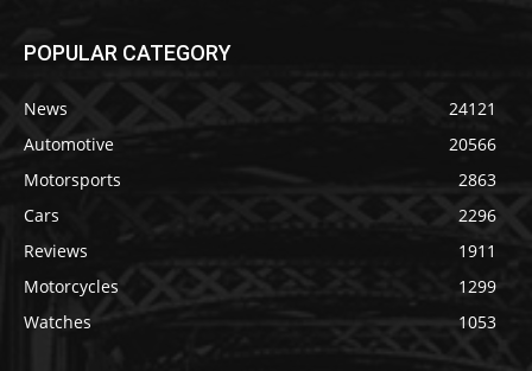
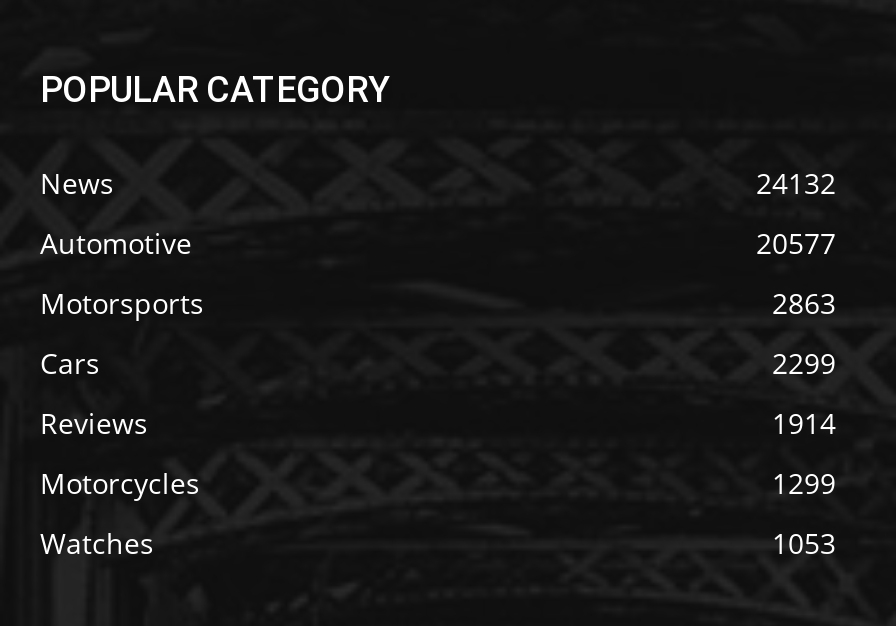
[449,97,496,119] 24121 -> [756,164,836,202] 24132
[449,133,496,155] 20566 -> [756,224,836,262] 20577
[458,204,496,226] 2296 -> [772,344,836,382] 2299
[458,239,496,262] 1911 -> [772,404,836,442] 1914

